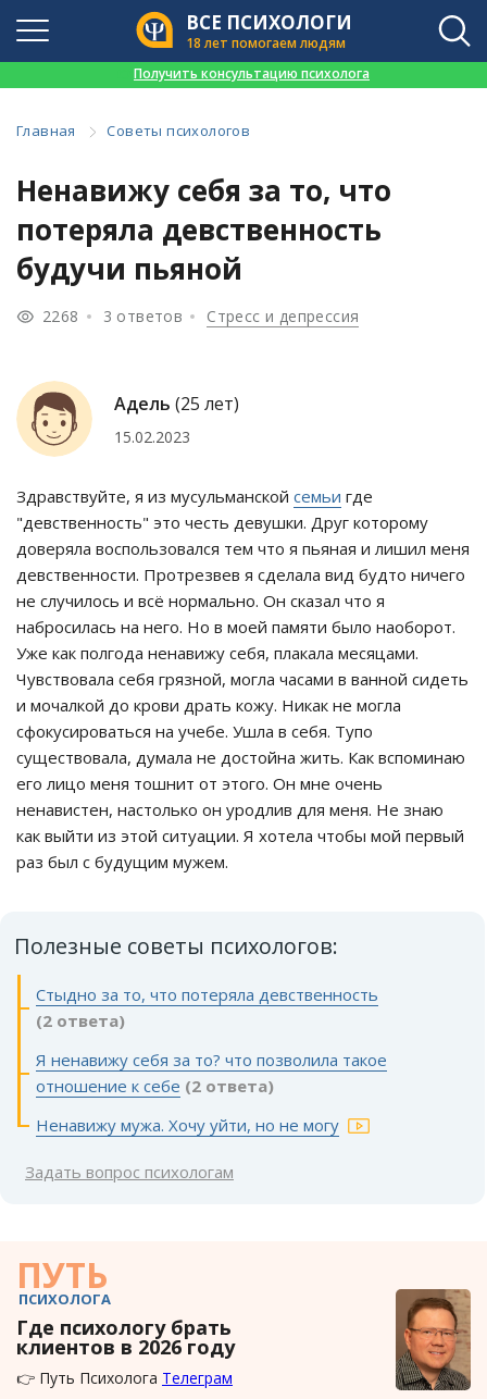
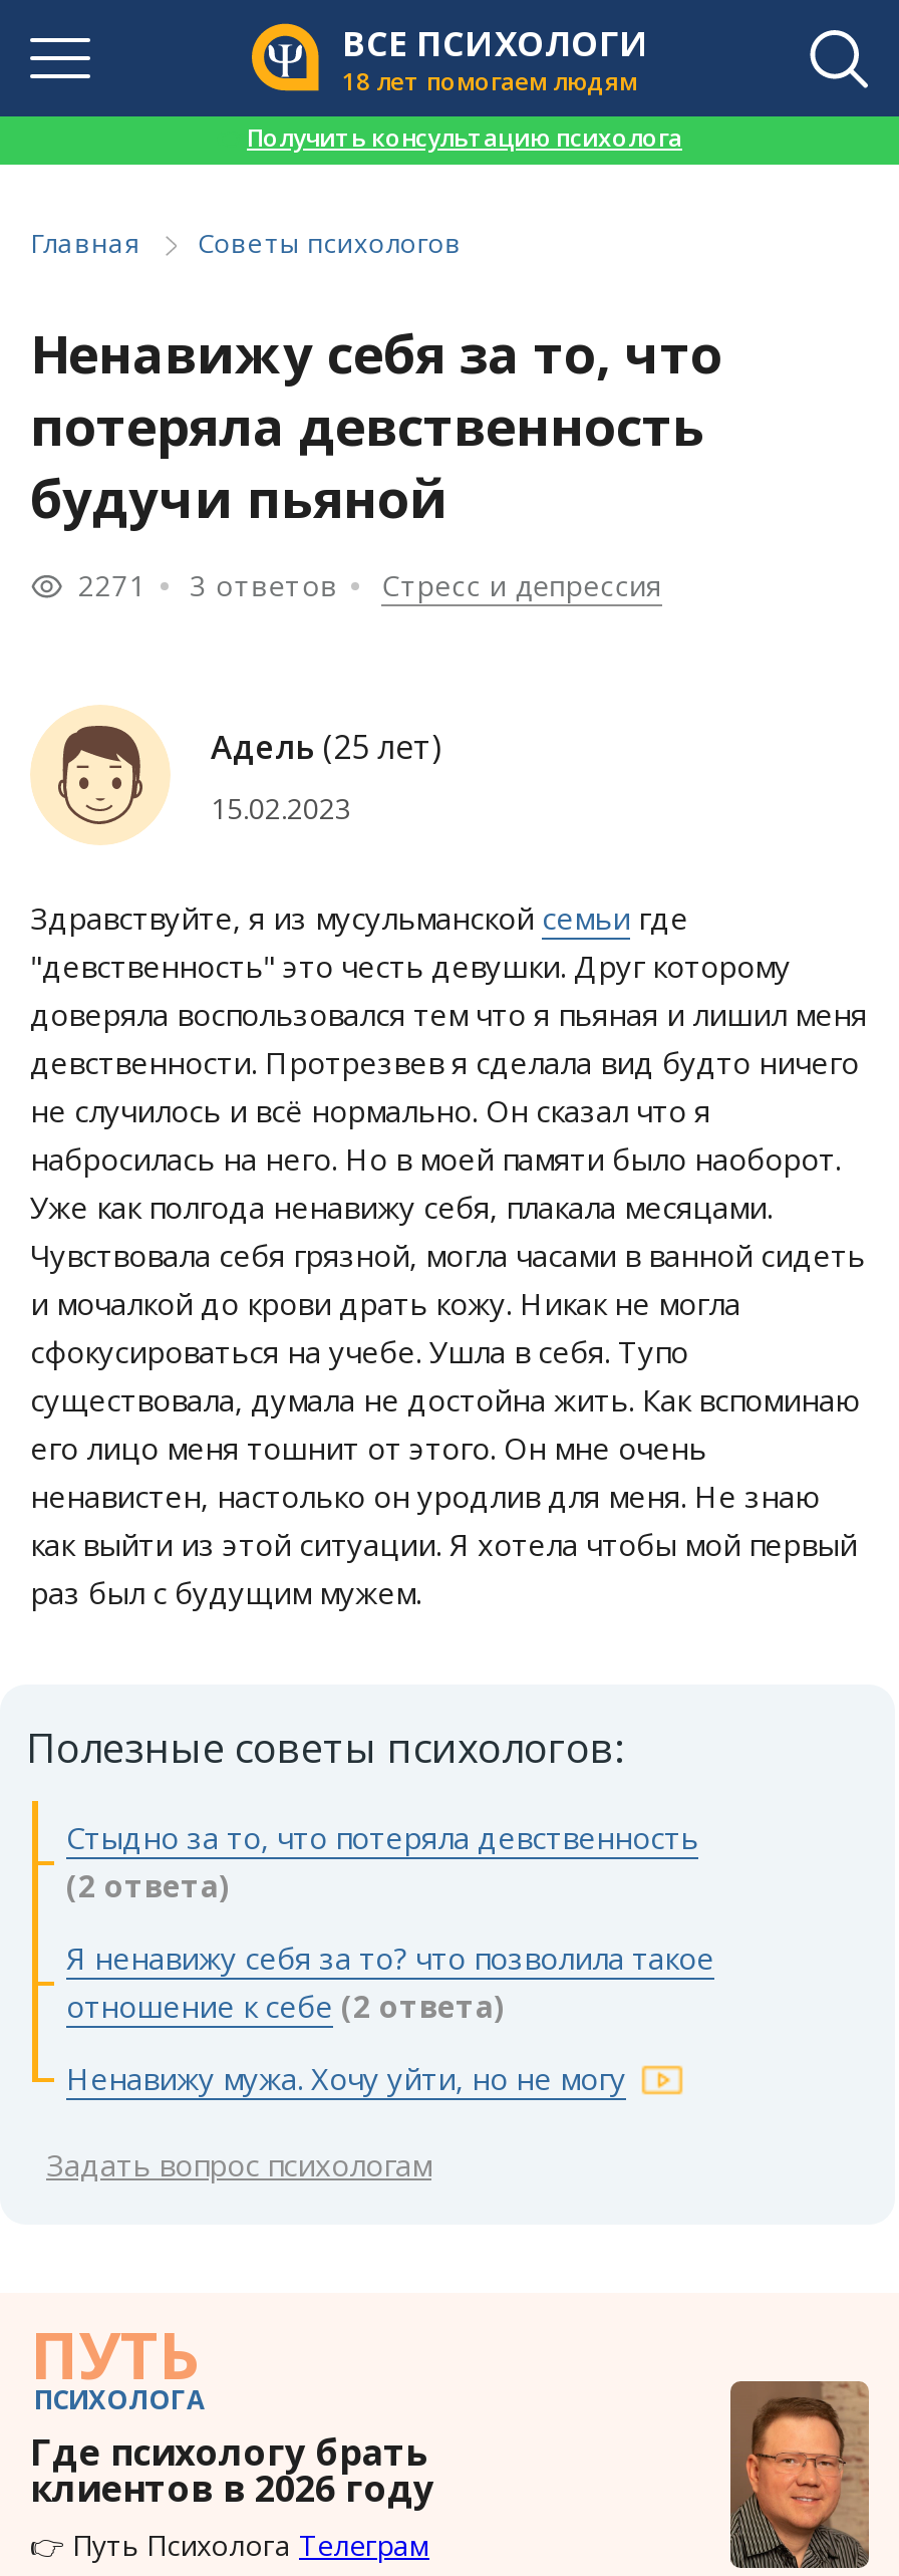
[42,306,79,327] 2268 -> [78,567,146,605] 2271

